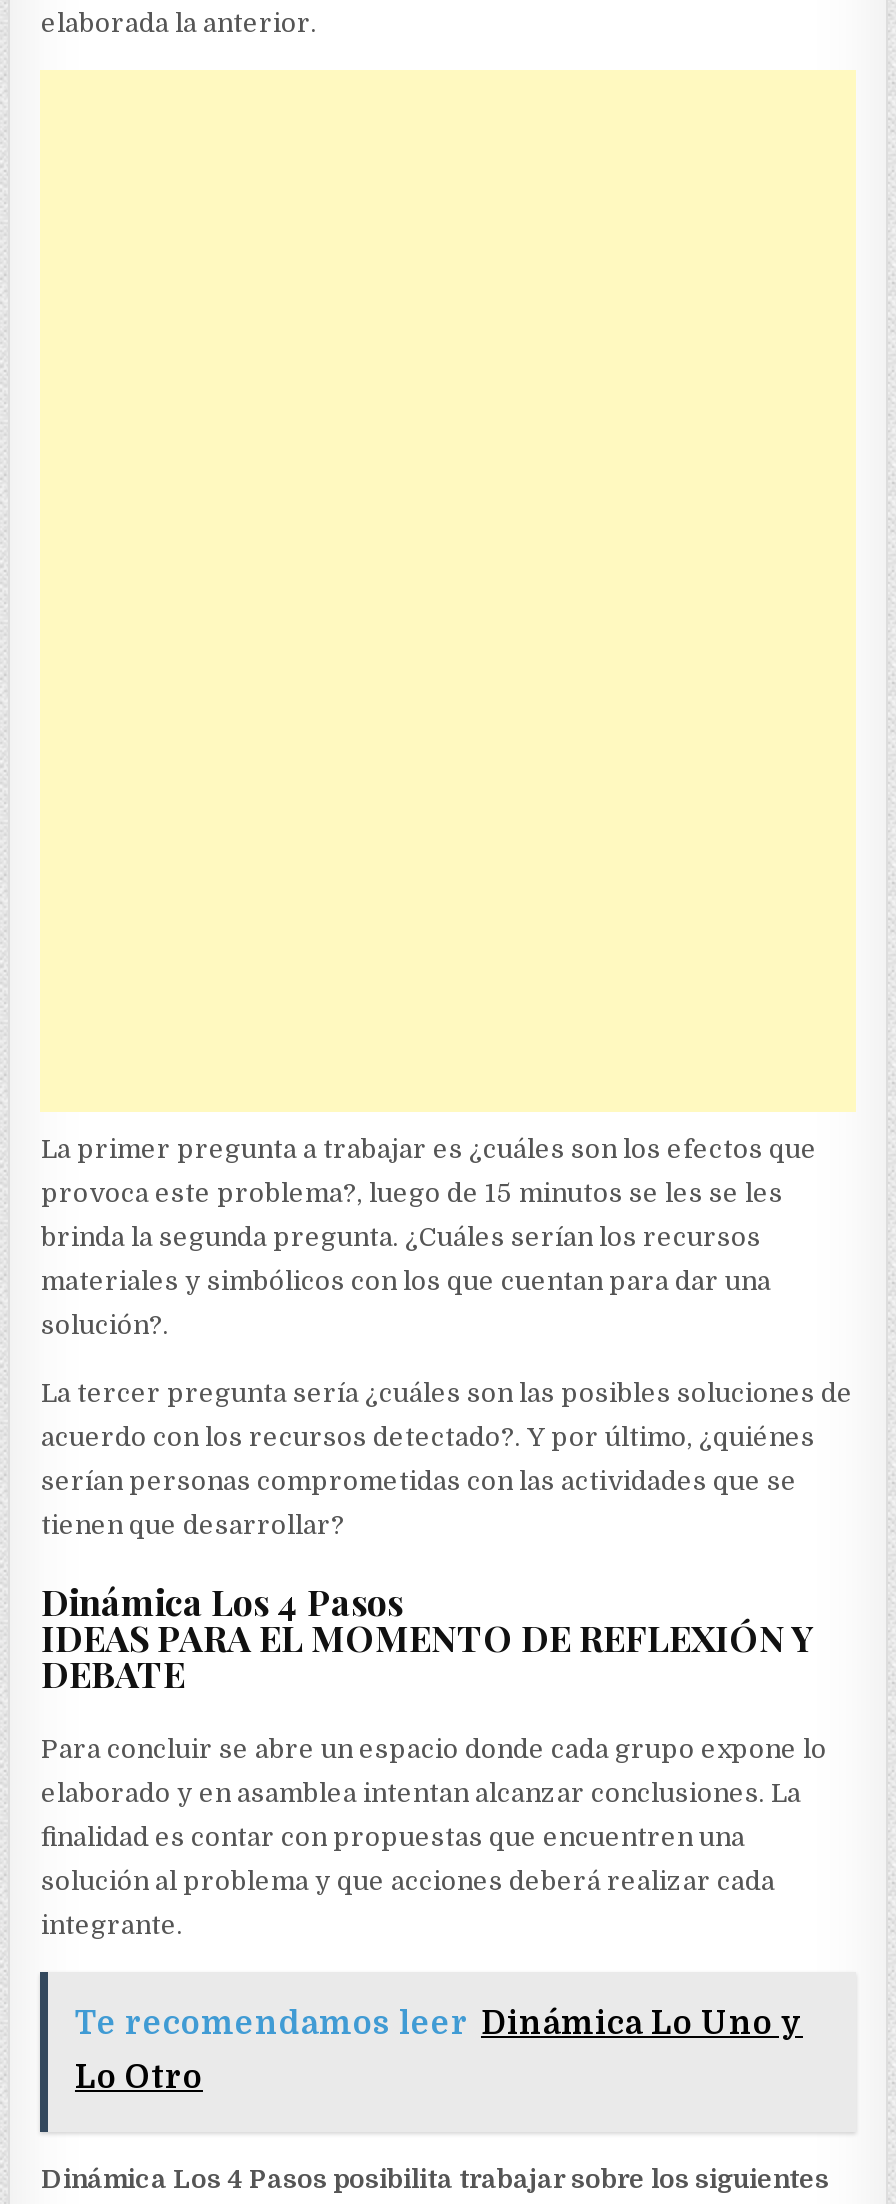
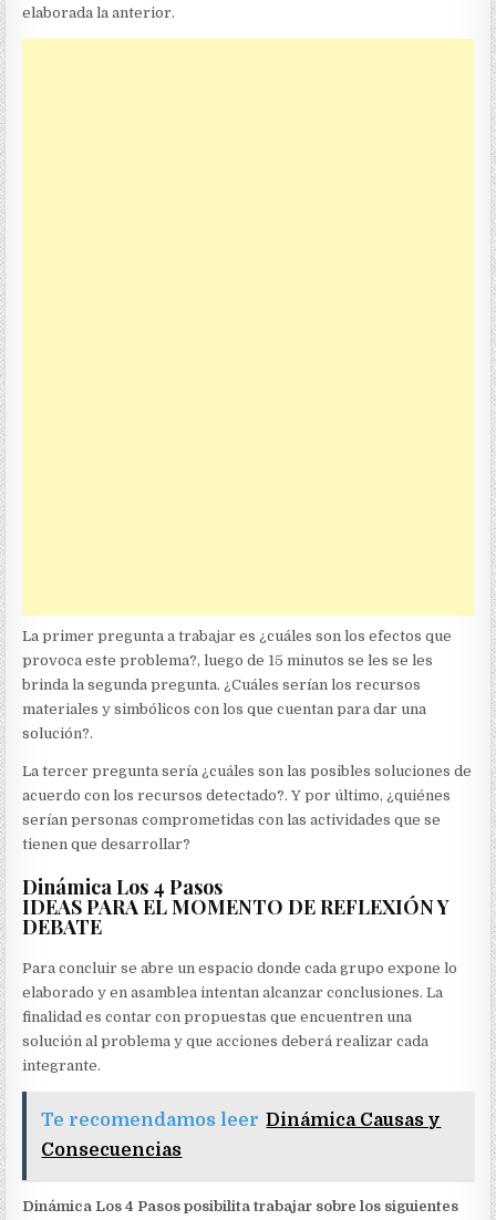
[75,2007,803,2043] Te recomendamos leer Dinámica Lo Uno y -> [42,1111,441,1131] Te recomendamos leer Dinámica Causas y
[75,2061,203,2097] Lo Otro -> [42,1141,182,1161] Consecuencias

